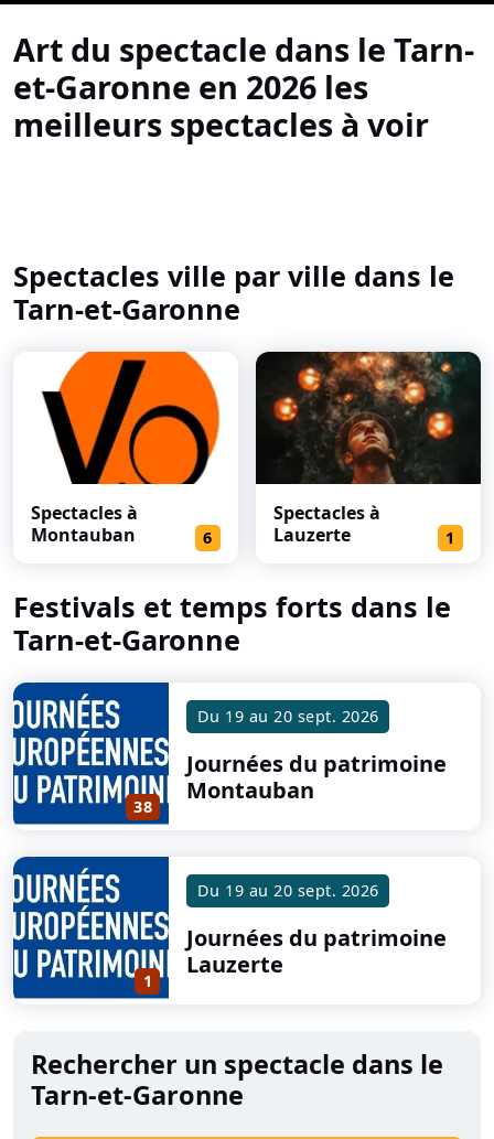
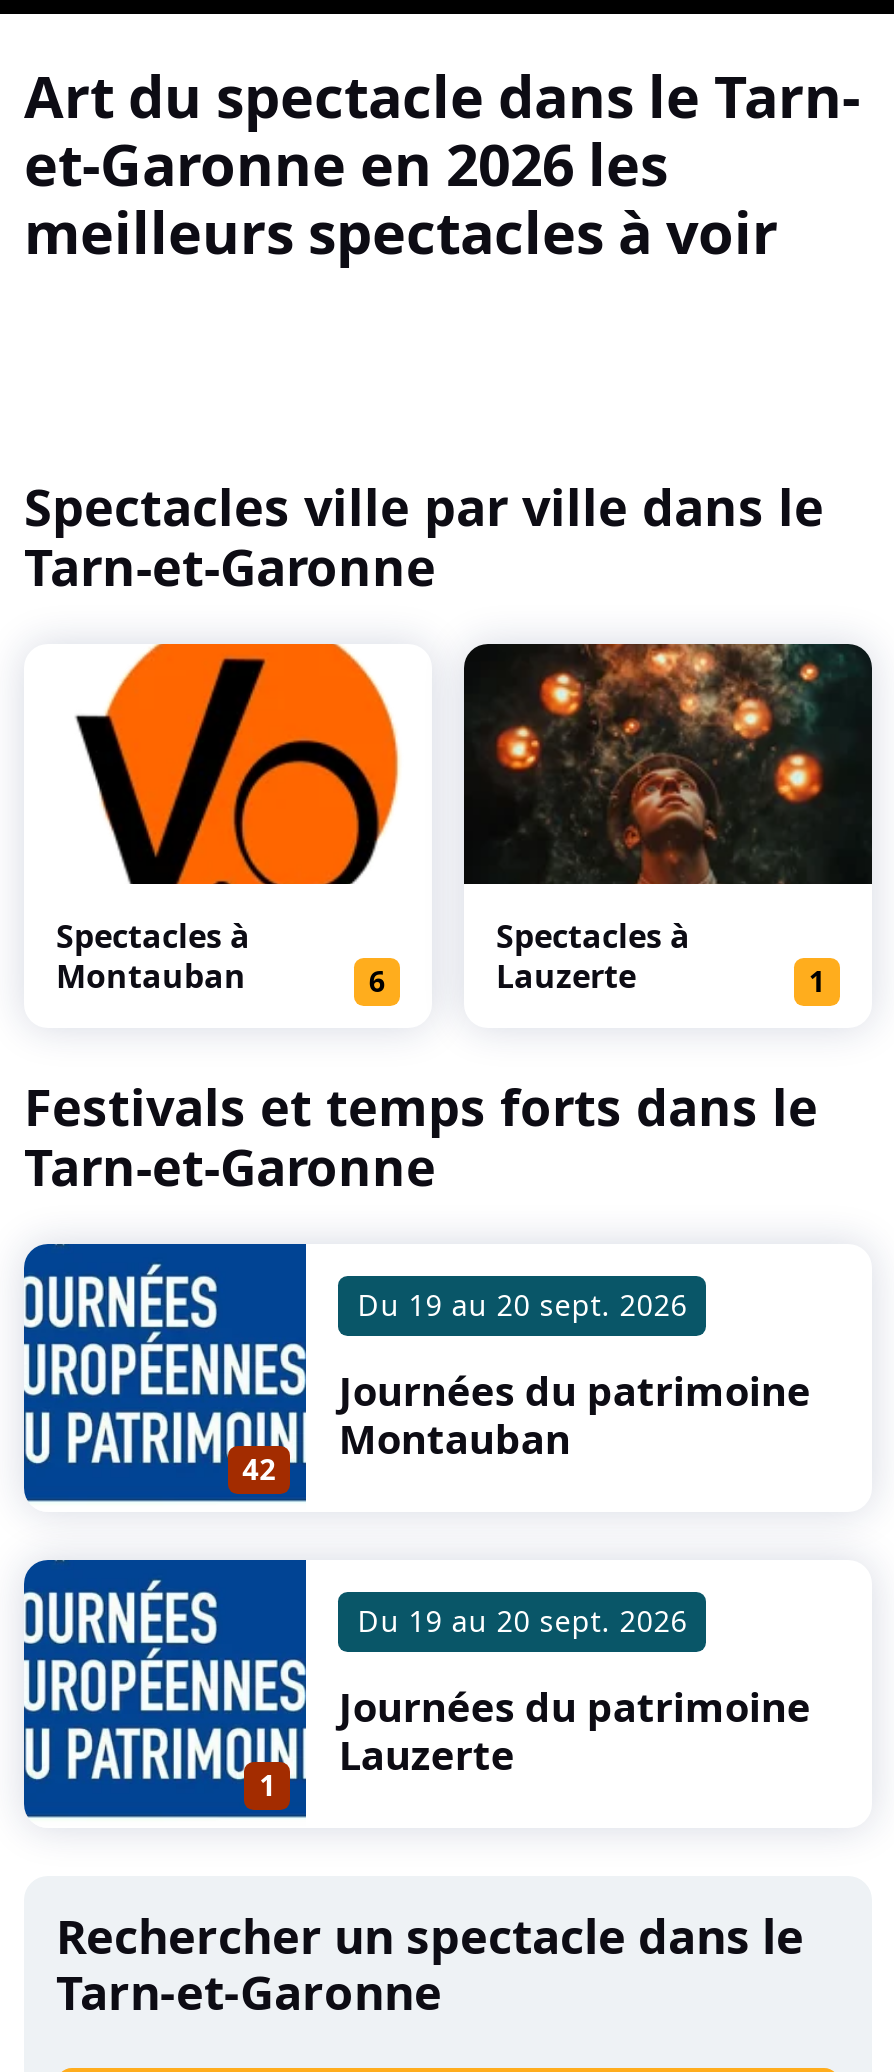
[134,796,152,817] 38 -> [242,1450,276,1488] 42

